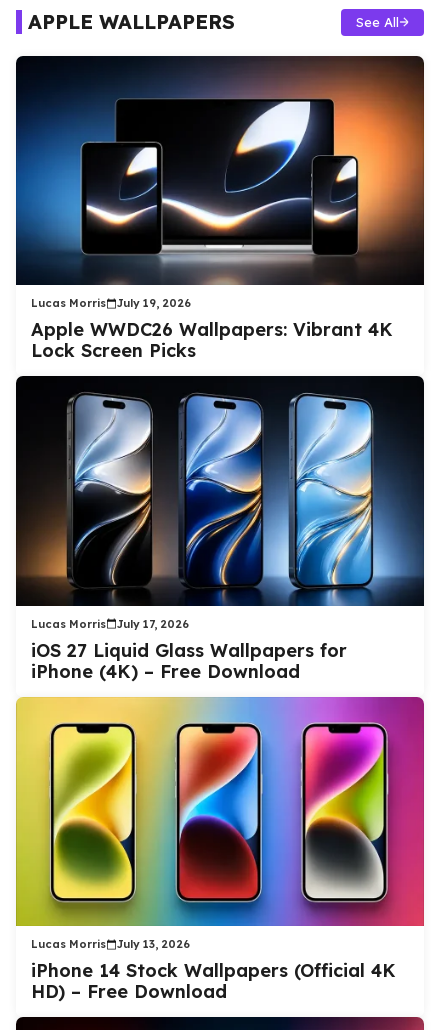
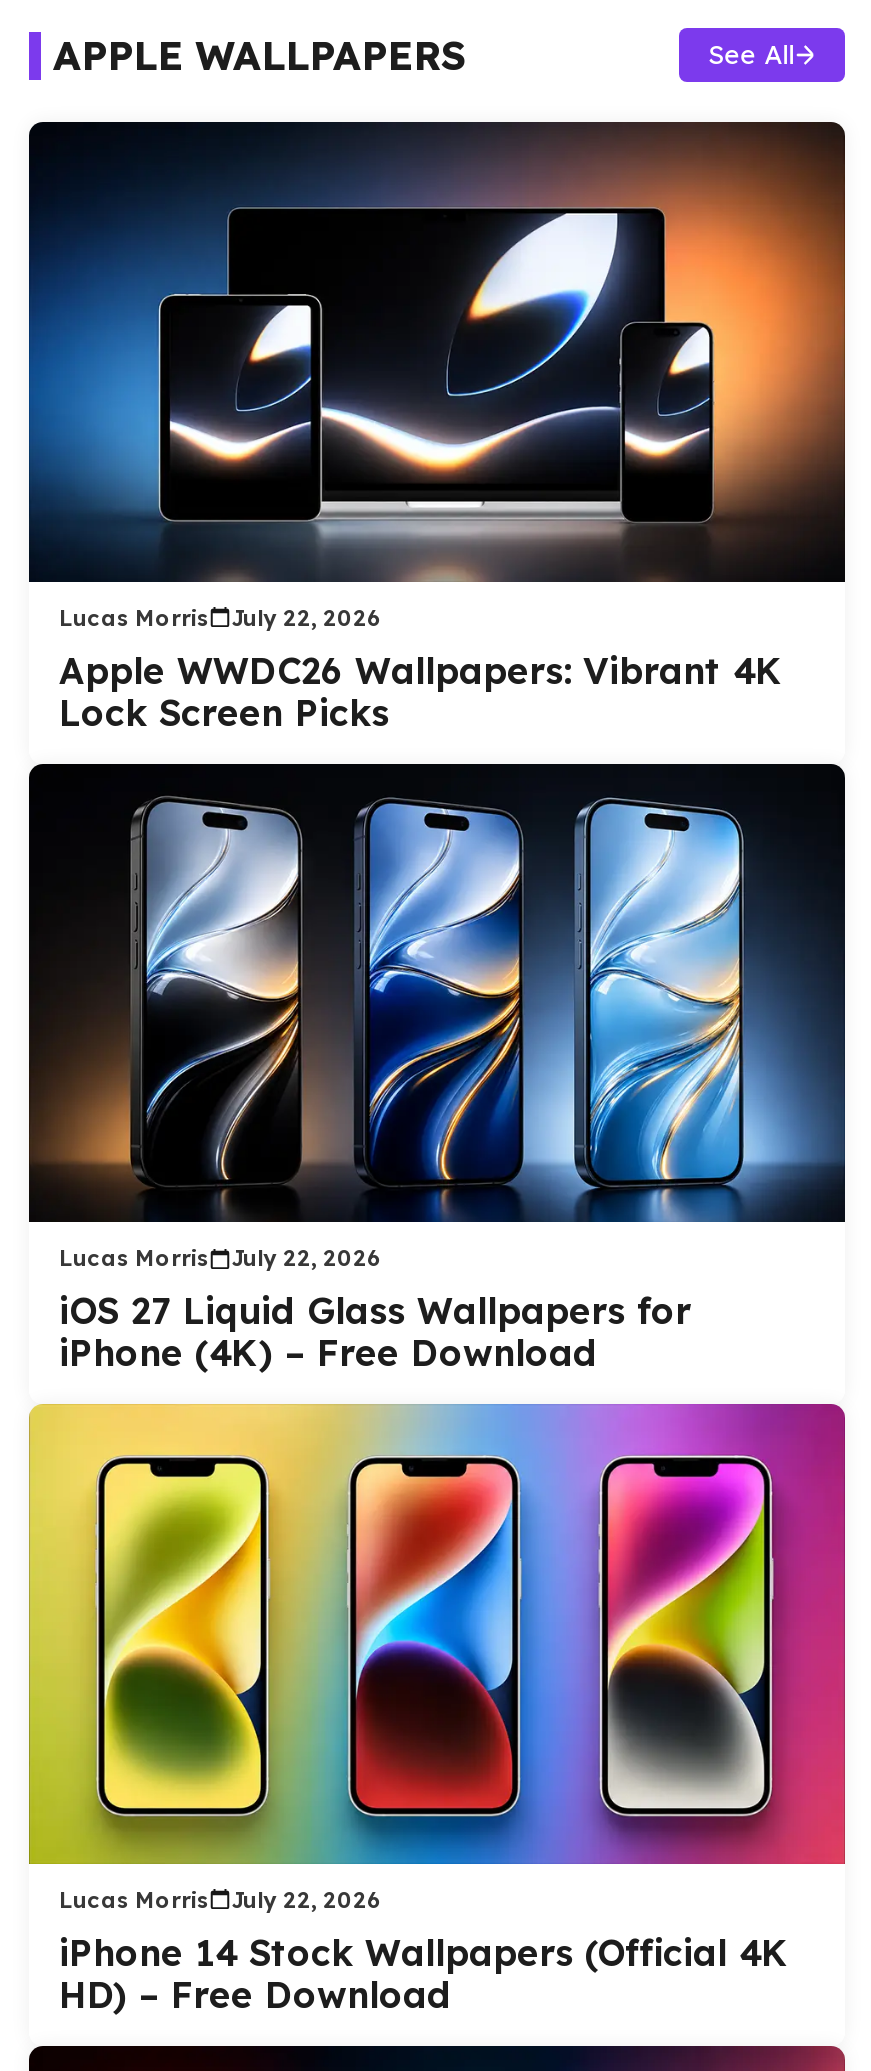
[31,296,191,310] Lucas Morris July 19, 2026 -> [59,603,381,631] Lucas Morris July 22, 2026
[31,616,189,630] Lucas Morris July 17, 2026 -> [59,1244,381,1272] Lucas Morris July 22, 2026
[31,937,190,951] Lucas Morris July 13, 2026 -> [59,1885,381,1913] Lucas Morris July 22, 2026

